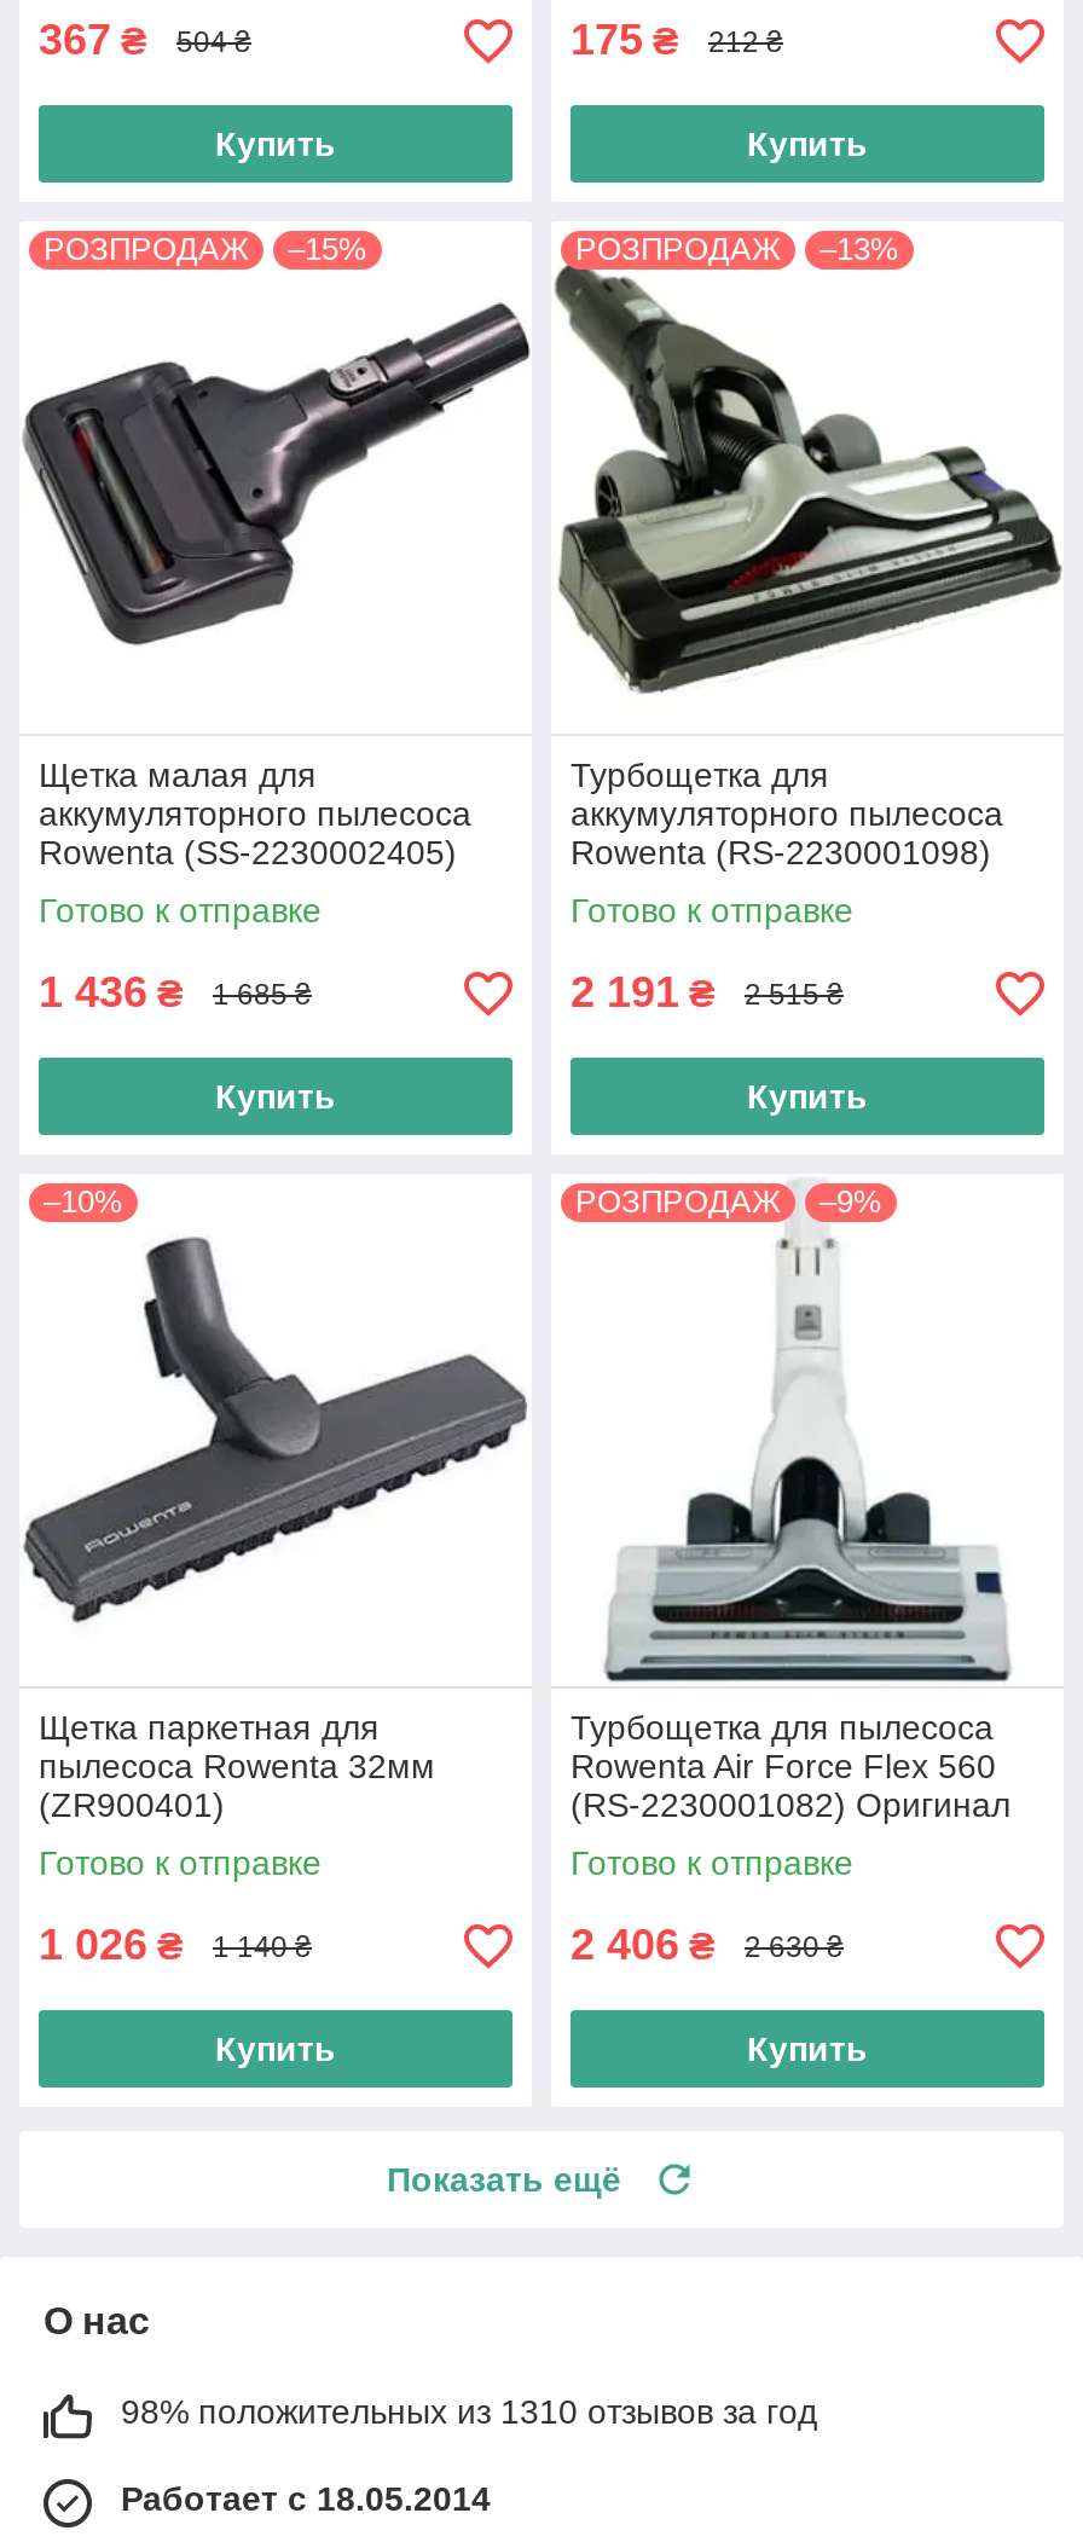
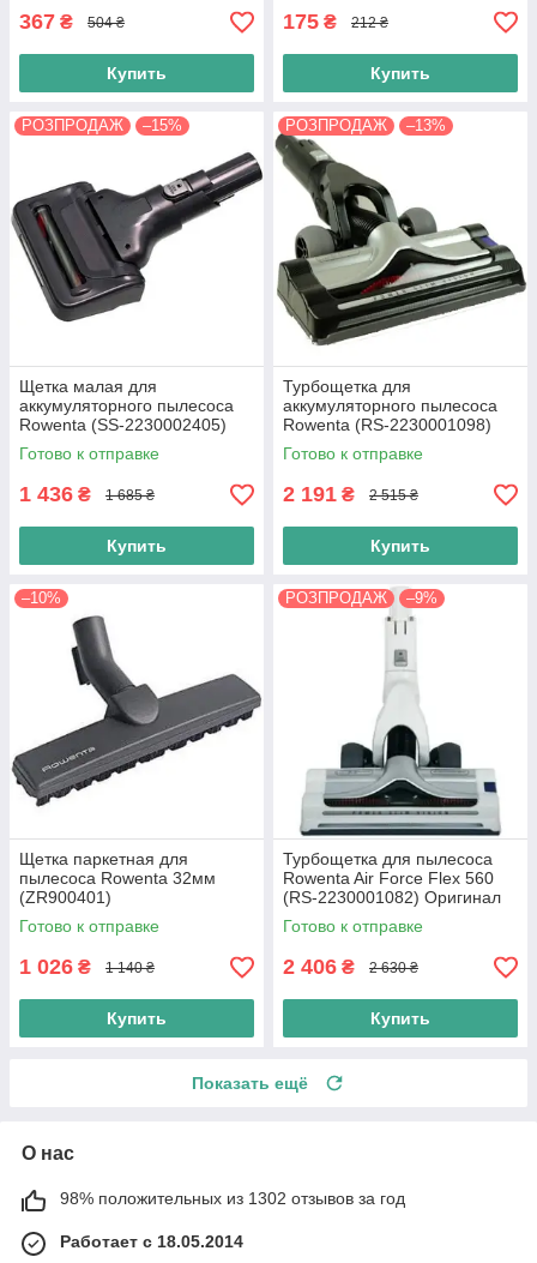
[121,2392,817,2431] 98% положительных из 1310 отзывов за год -> [60,1189,405,1208] 98% положительных из 1302 отзывов за год

